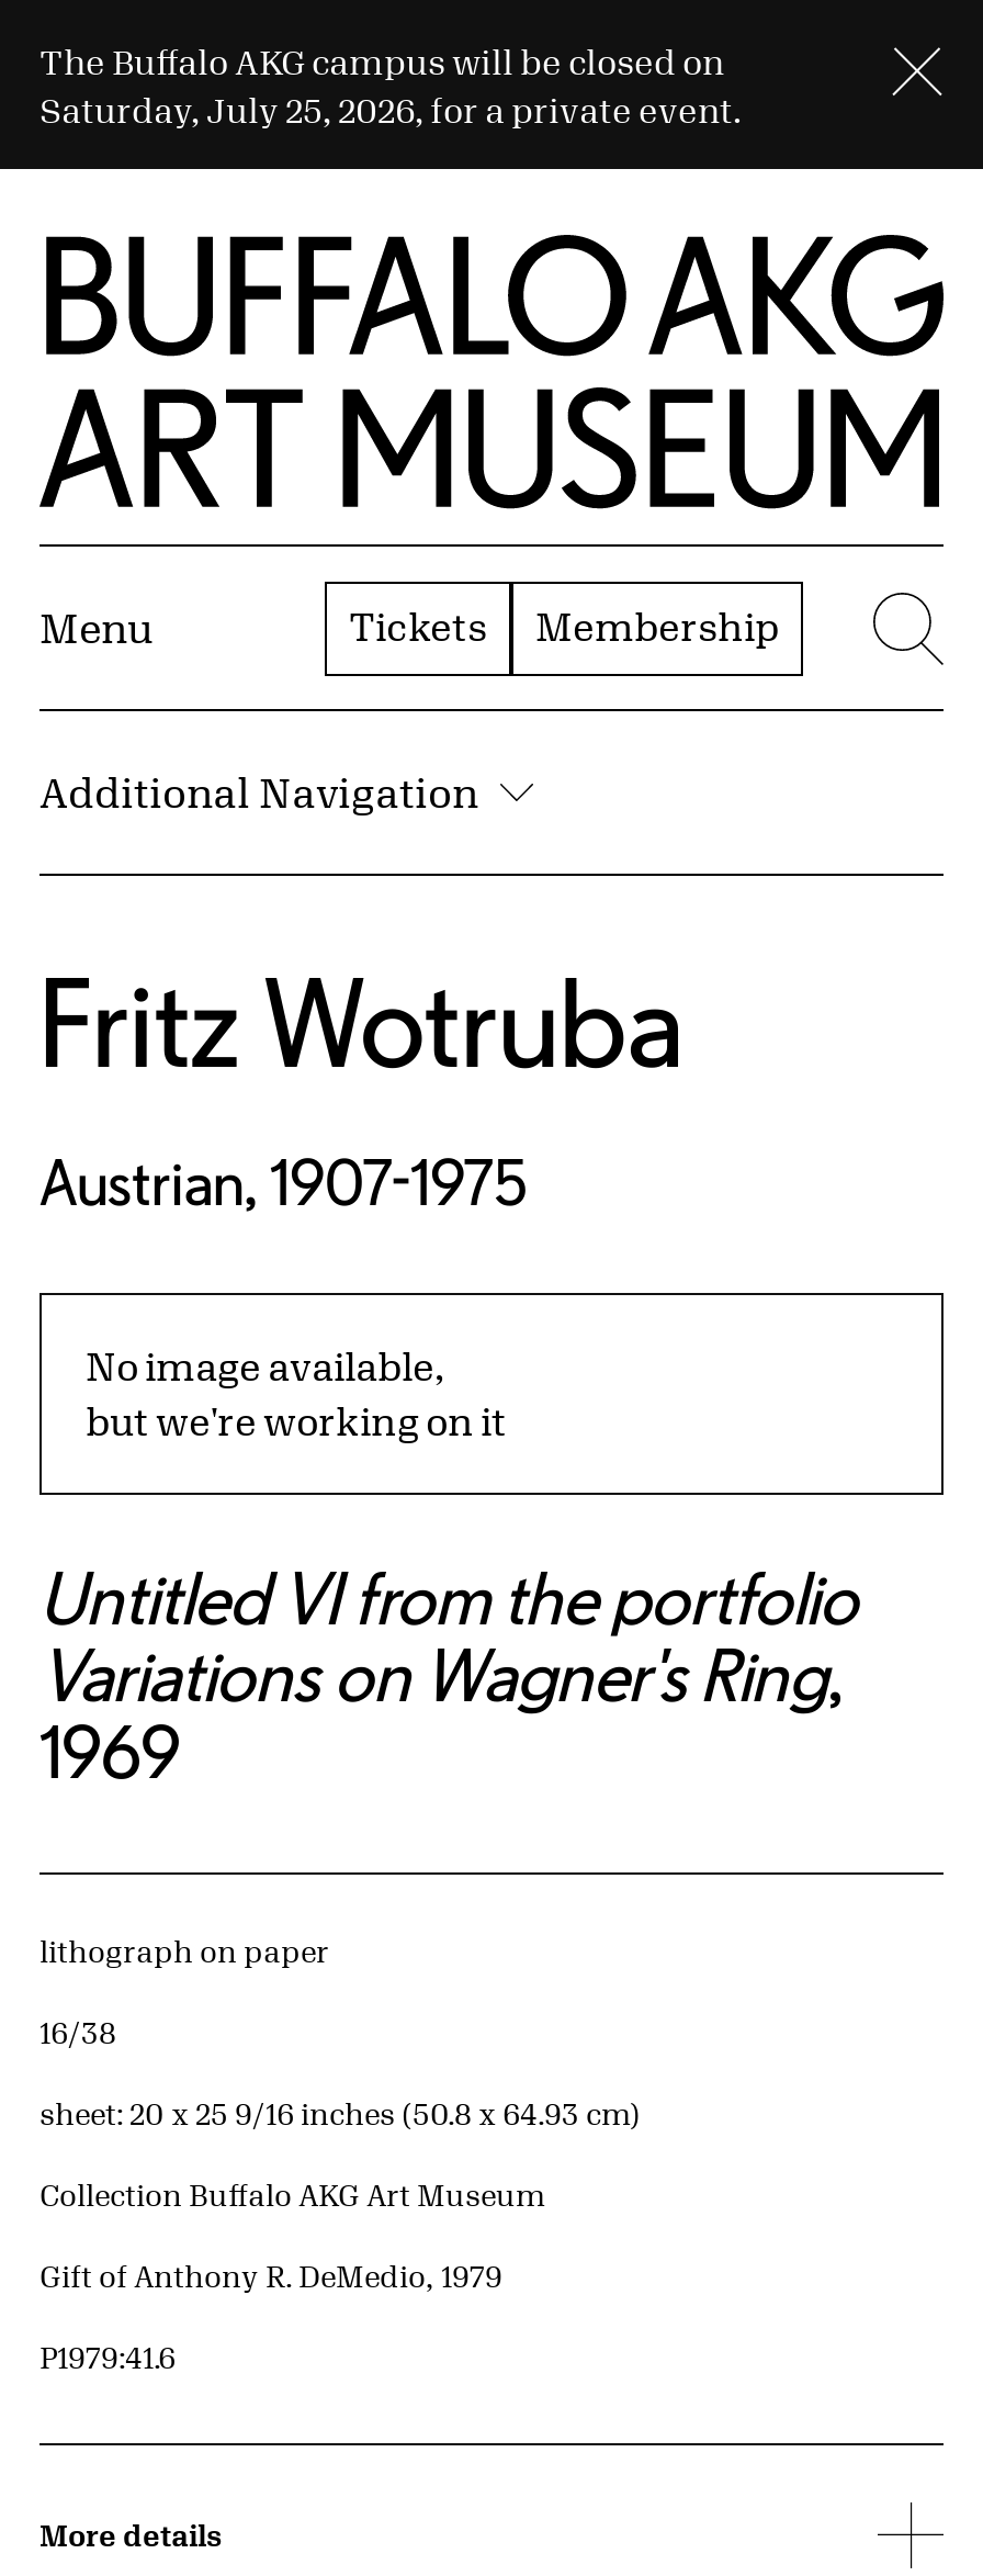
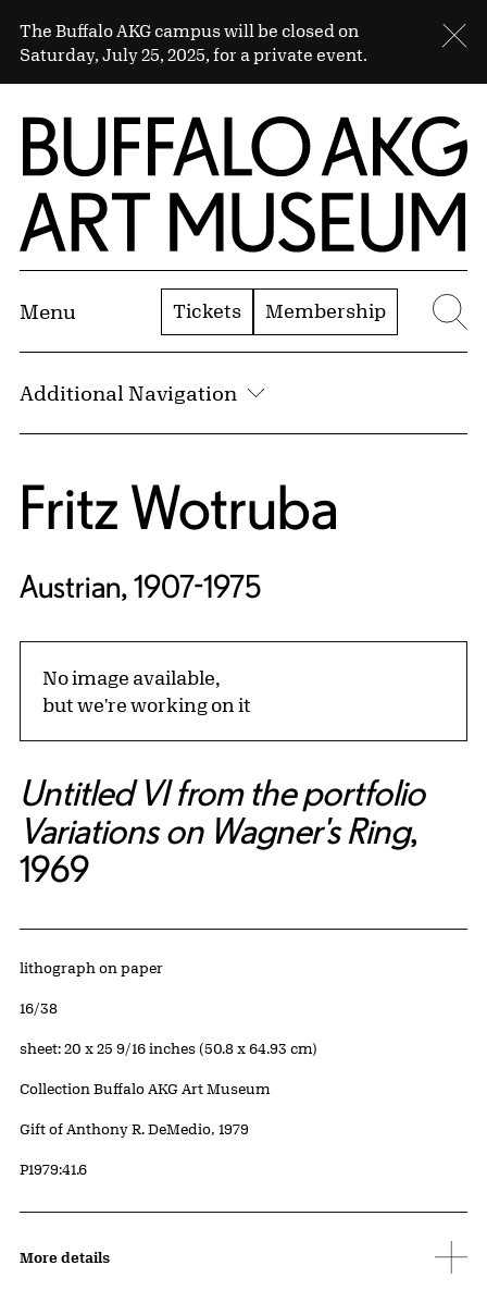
[39,90,742,130] Saturday, July 25, 2026, for a private event. -> [20,45,367,64] Saturday, July 25, 2025, for a private event.

